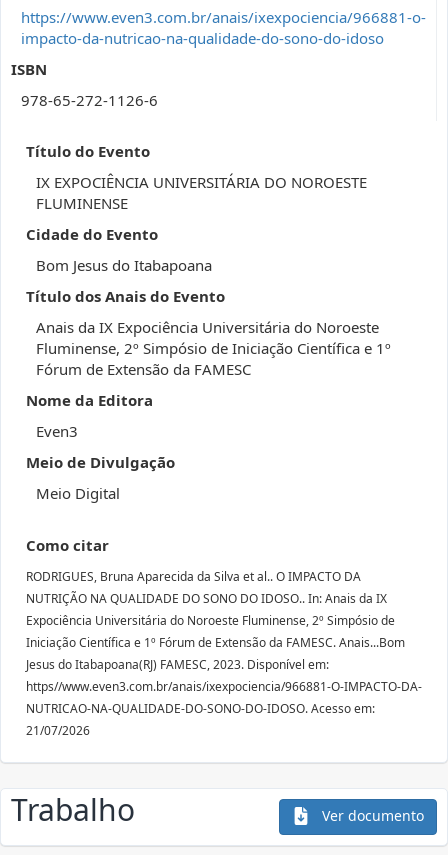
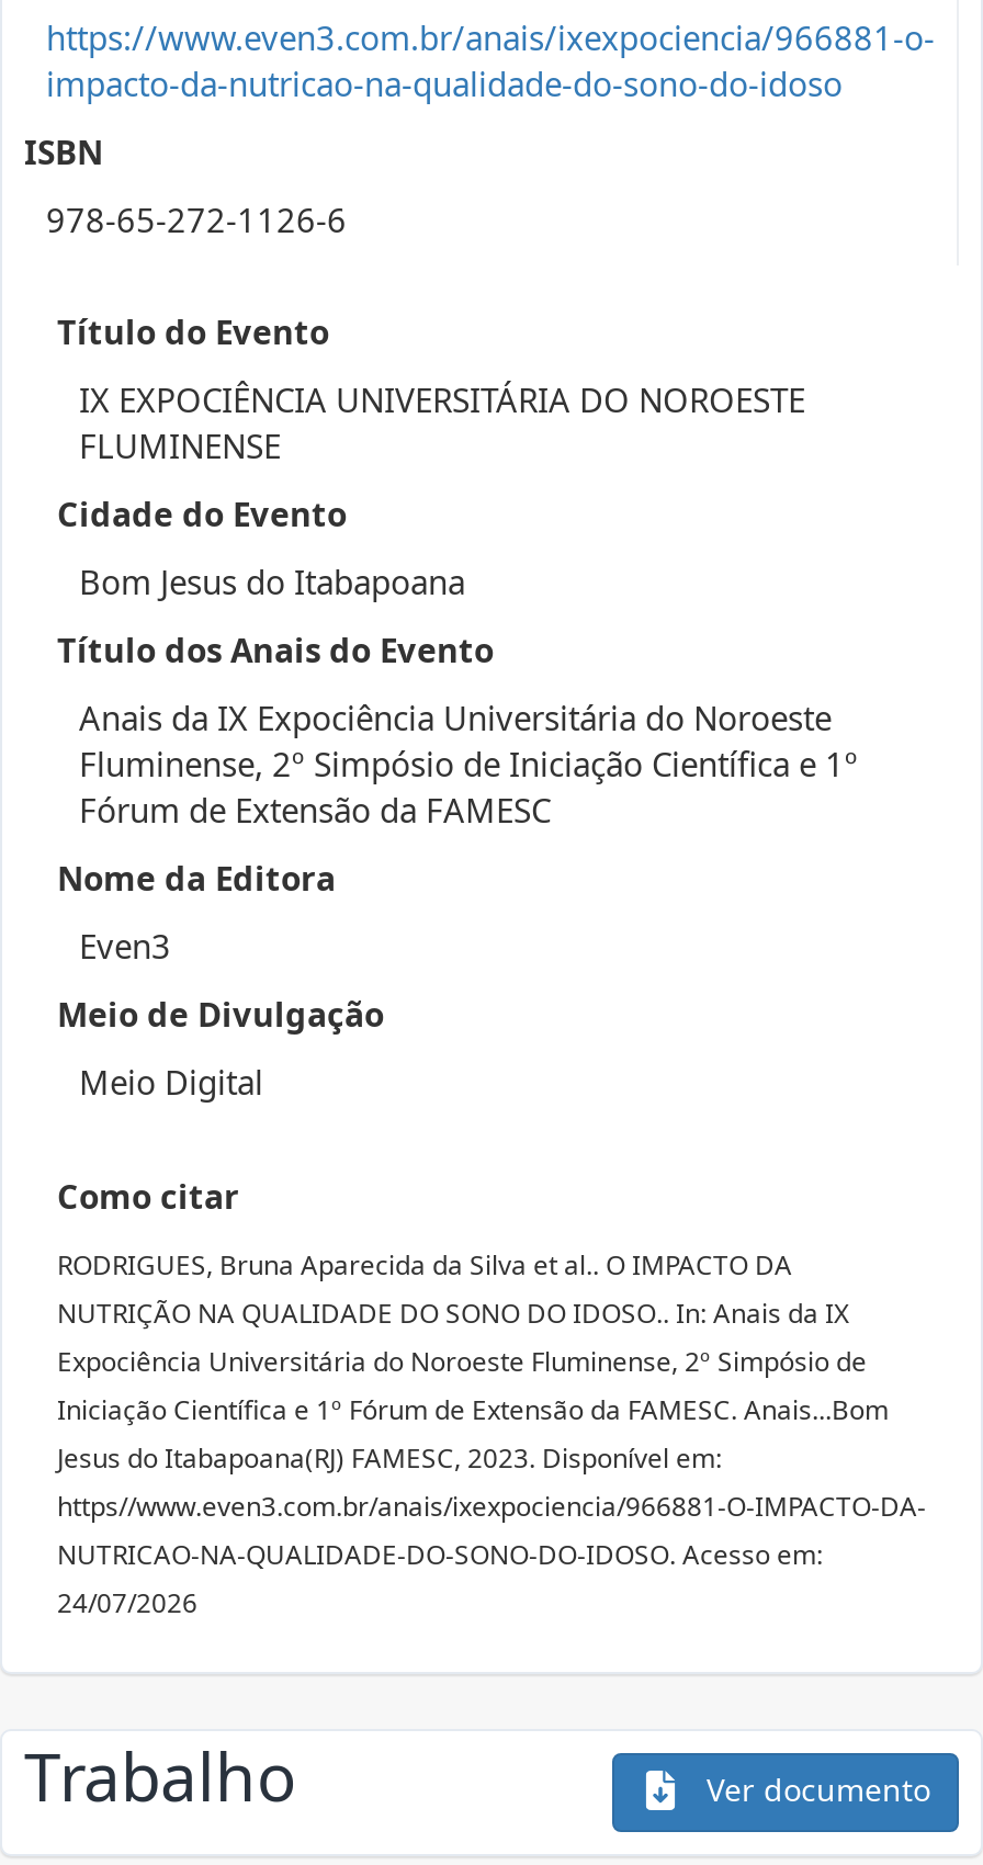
[26,722,90,739] 21/07/2026 -> [57,1584,197,1621] 24/07/2026

